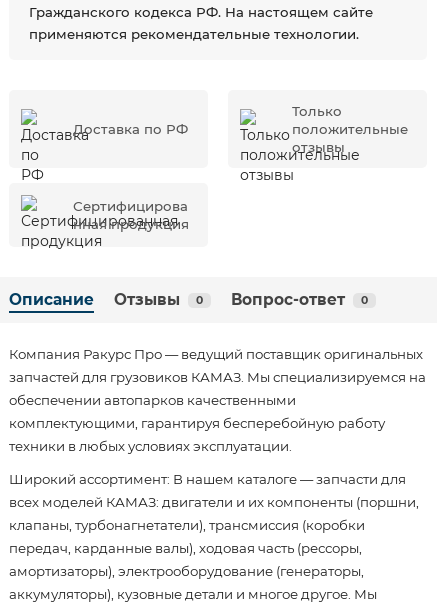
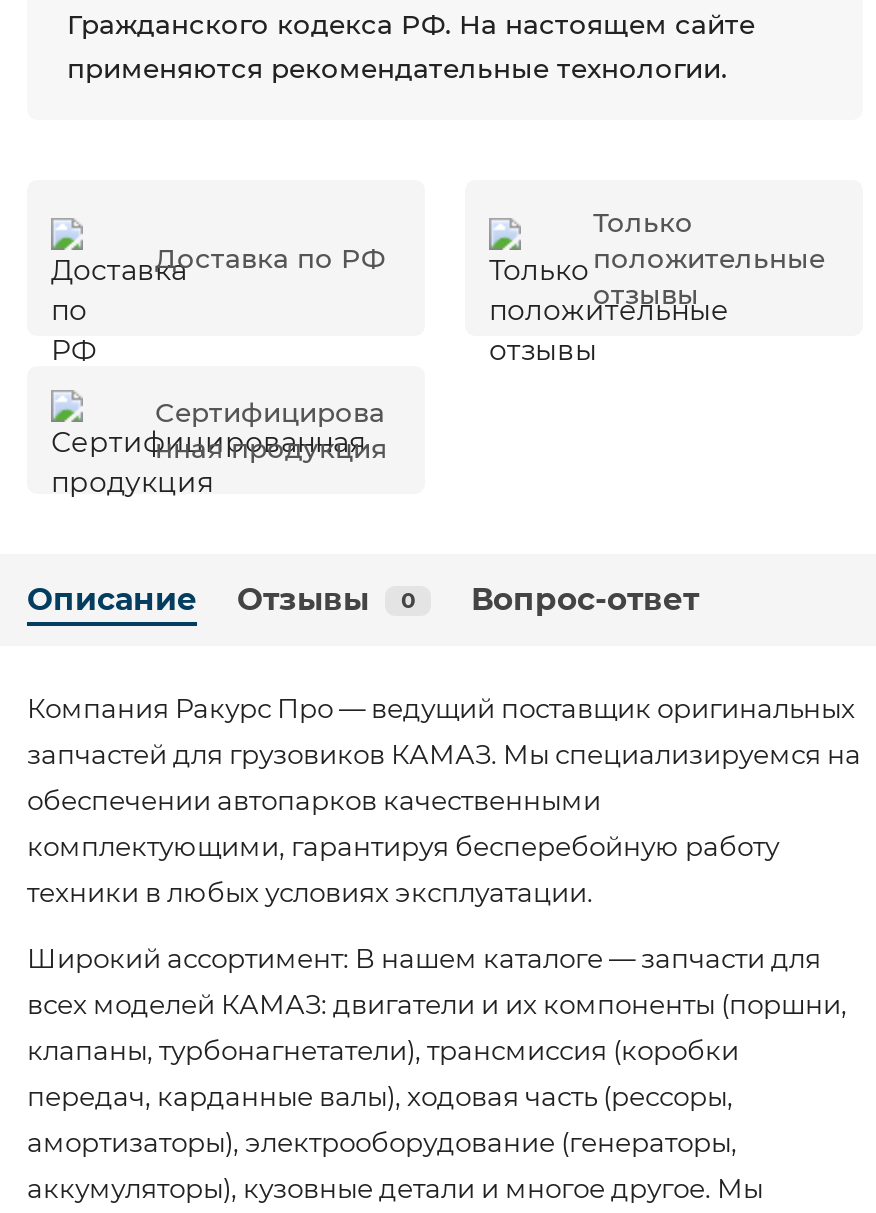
[361,293,368,306] 0 -> none

